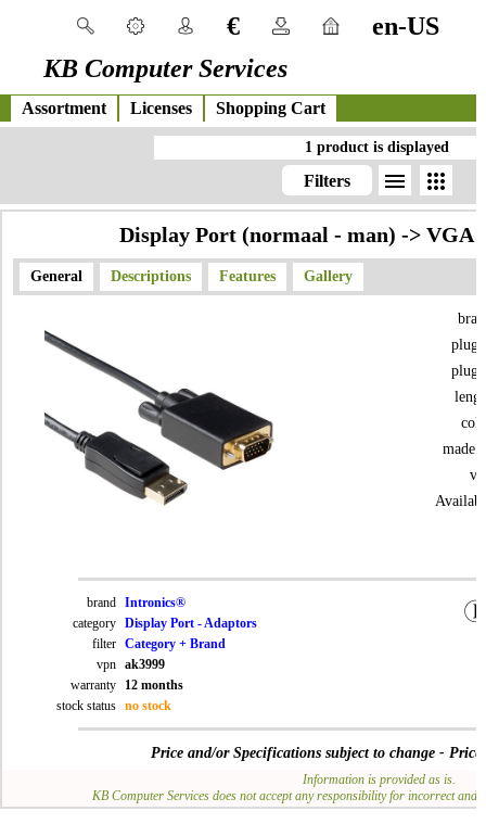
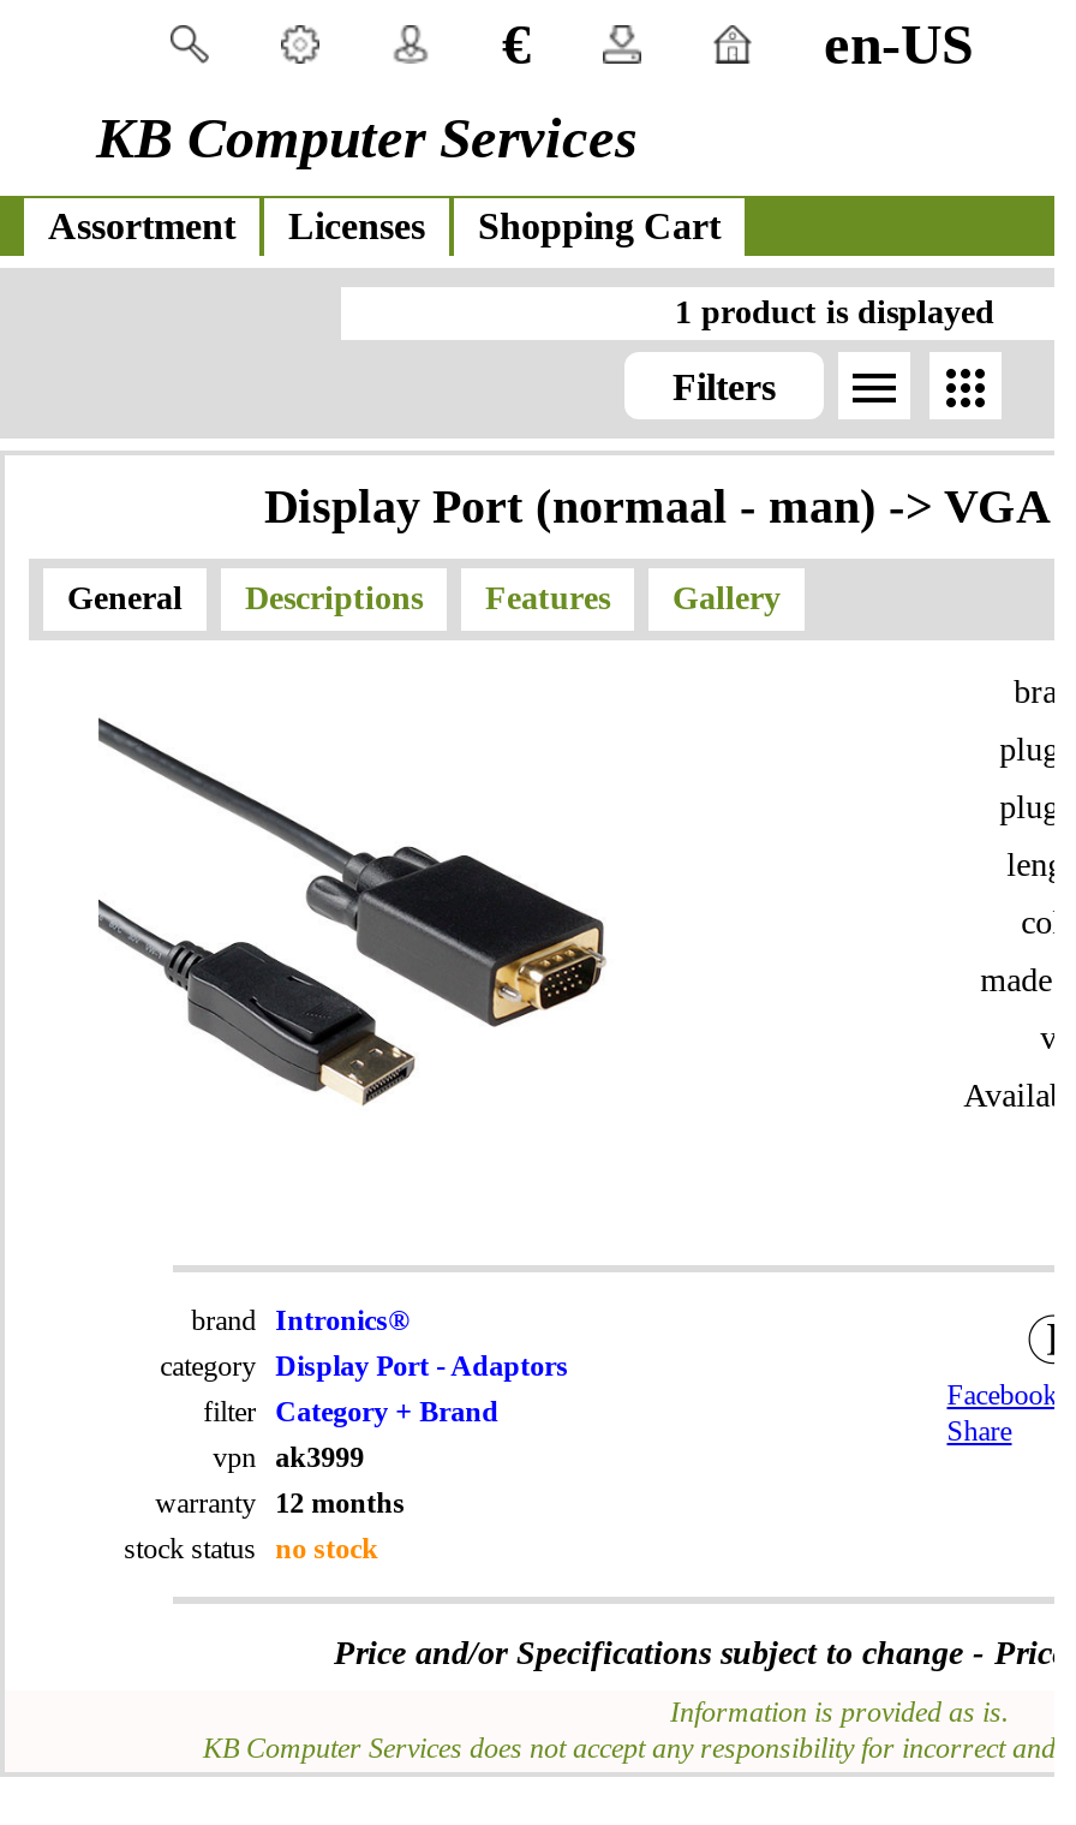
none -> [947,1378,1057,1448] Facebook | Share

